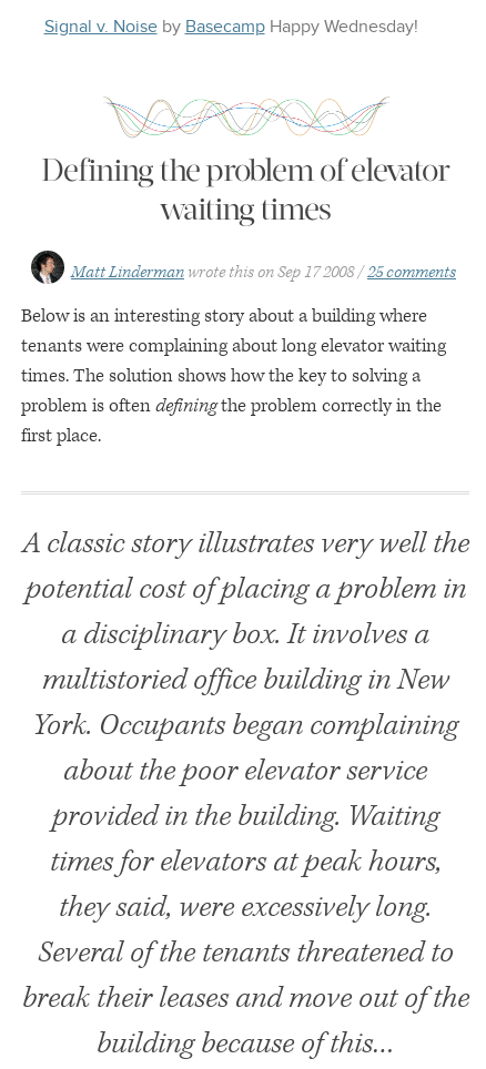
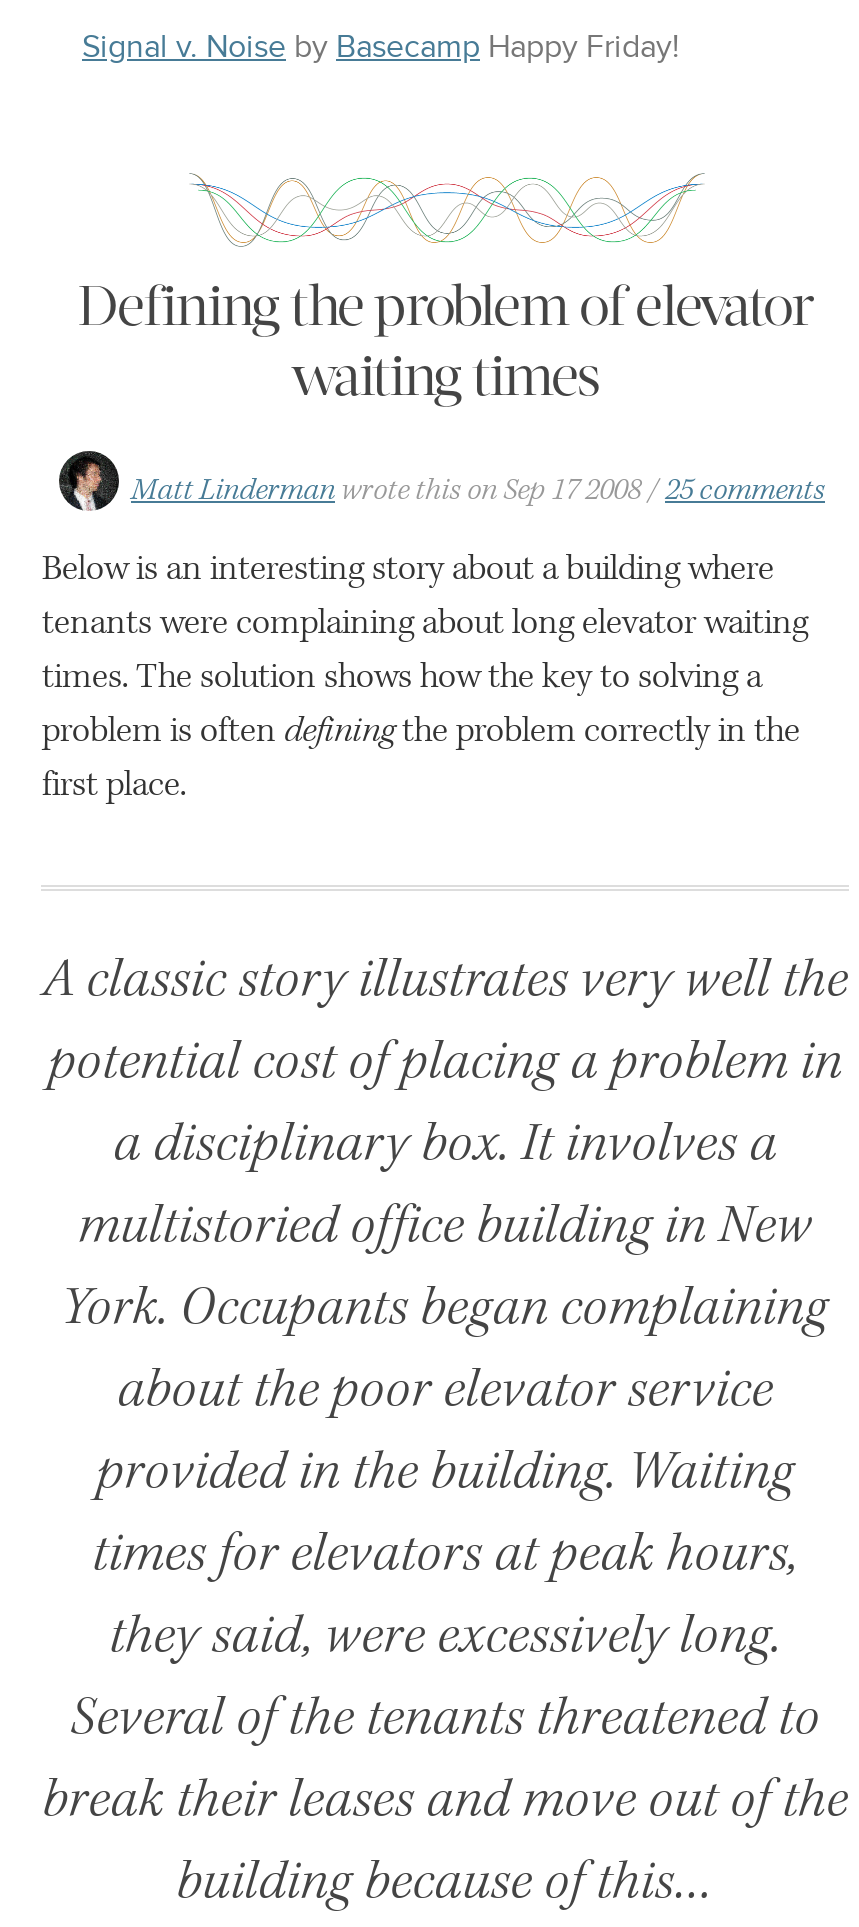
[44,16,418,38] Signal v. Noise by Basecamp Happy Wednesday! -> [82,27,680,67] Signal v. Noise by Basecamp Happy Friday!

